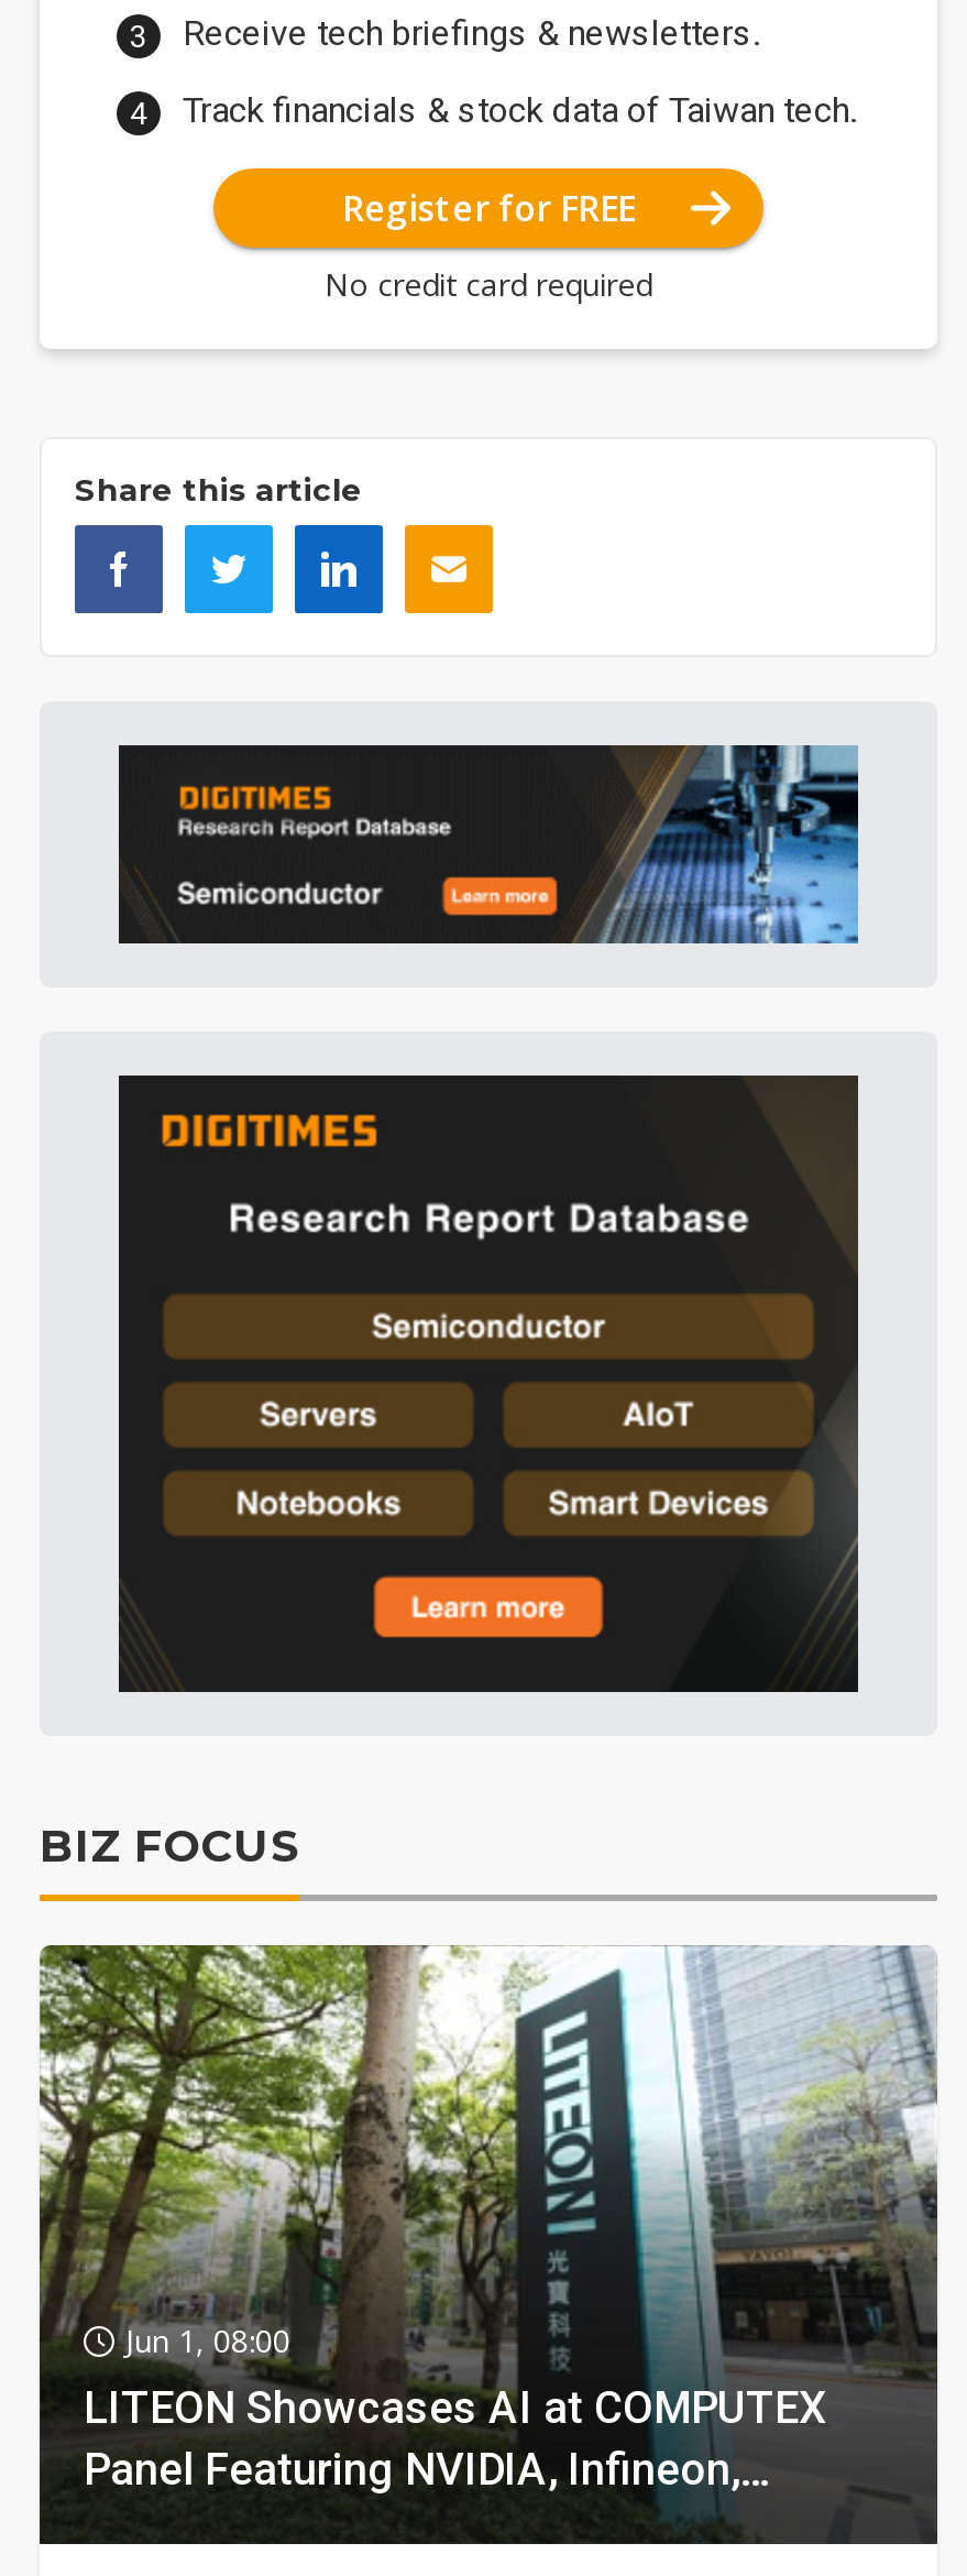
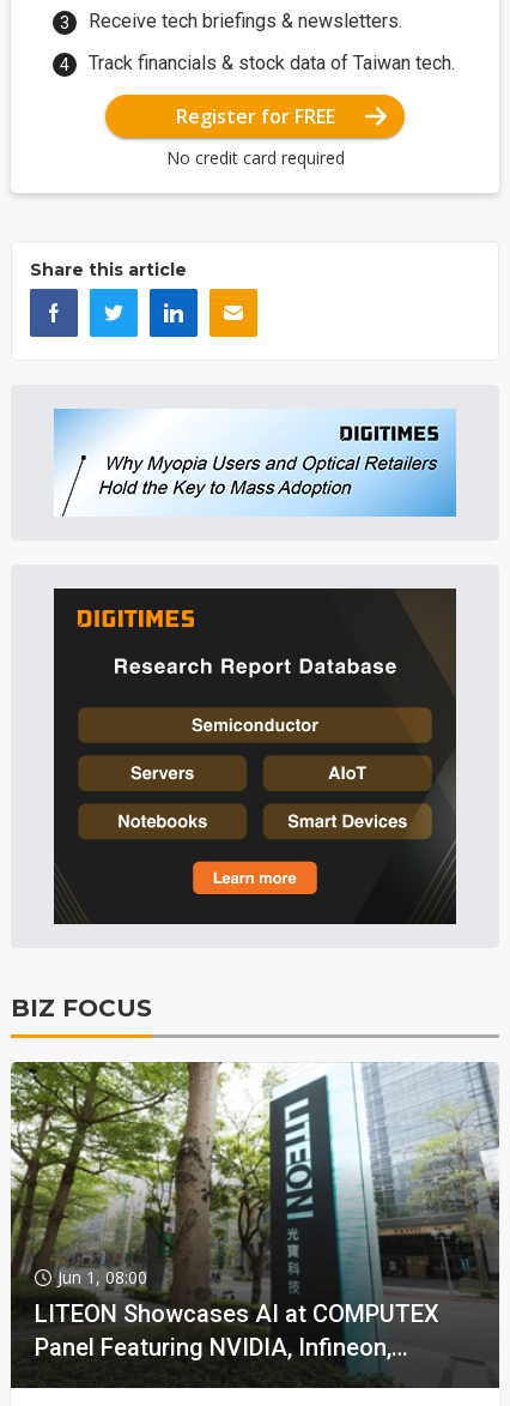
[117,743,860,946] [image] -> [54,409,456,517] [image]

